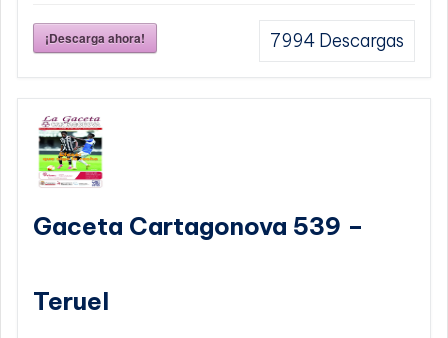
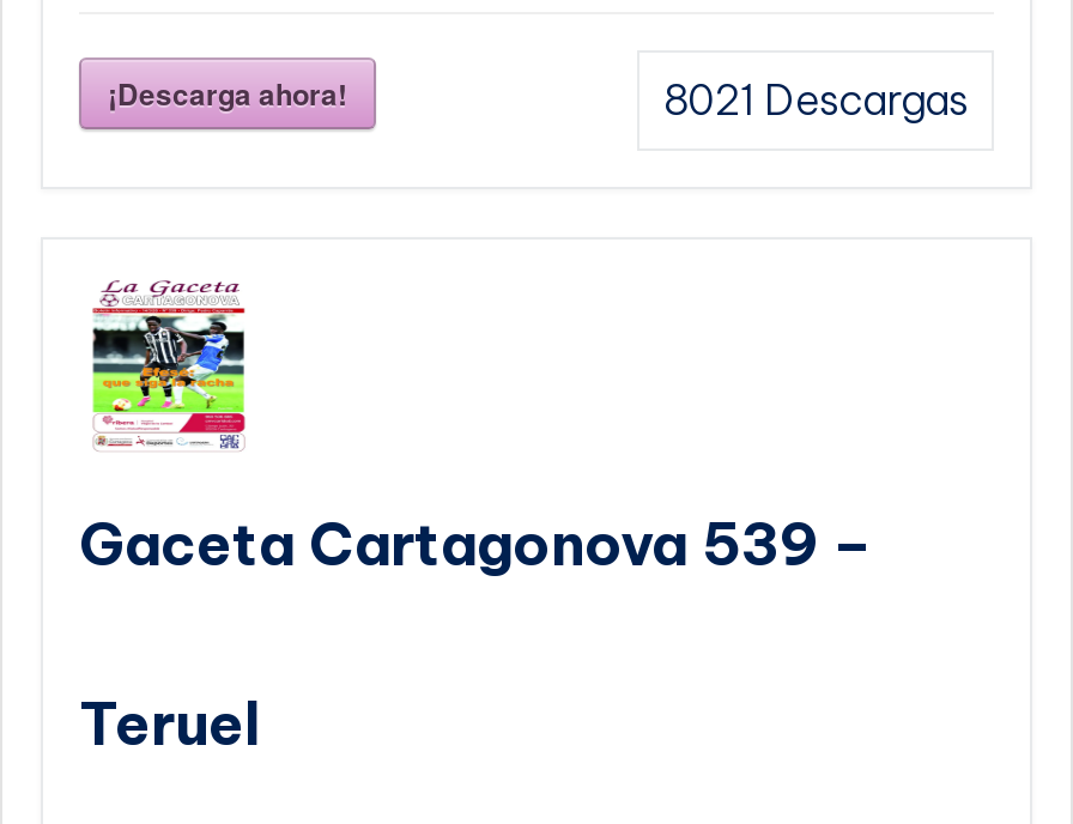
[270,30,404,52] 7994 Descargas -> [663,74,968,127] 8021 Descargas

